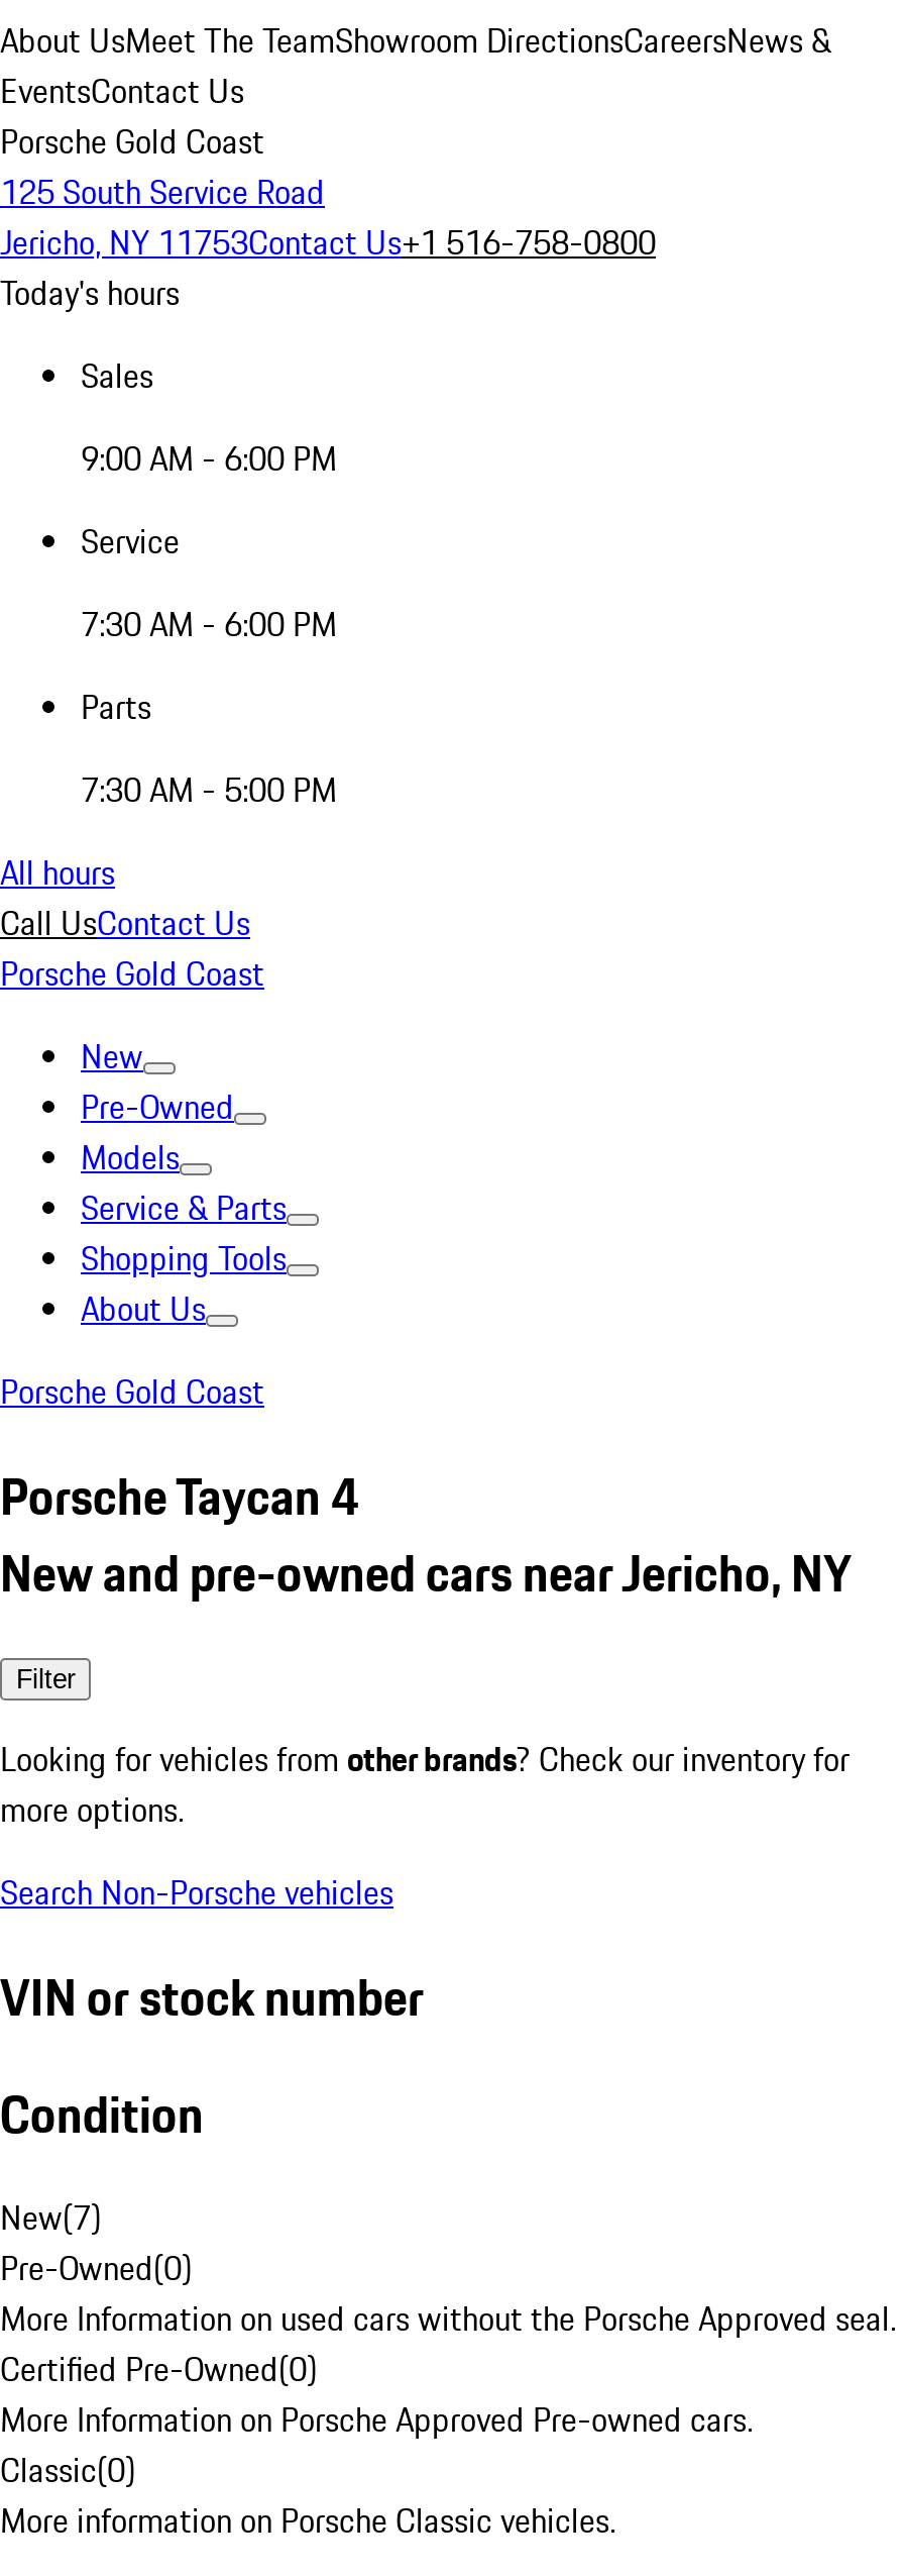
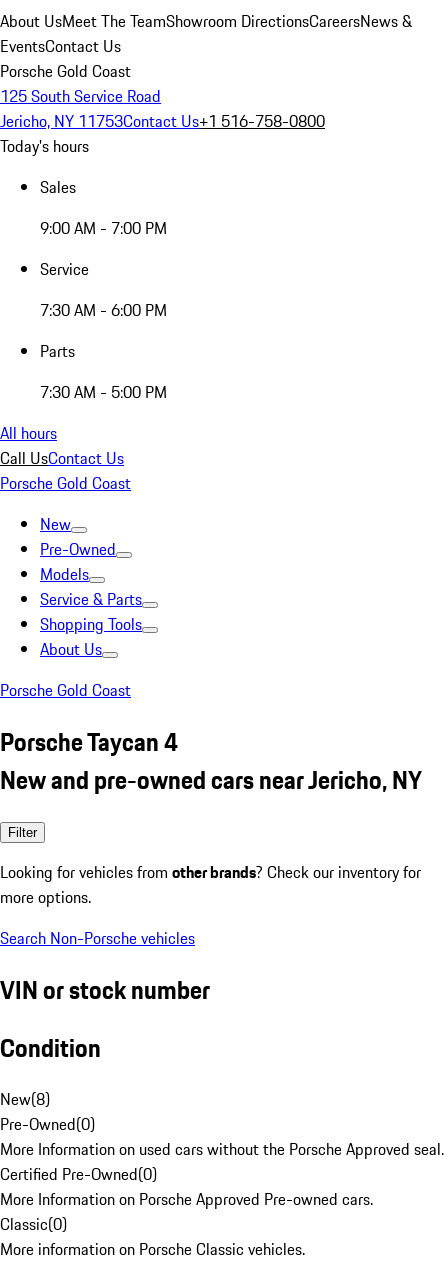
[81,434,337,483] 9:00 AM - 6:00 PM -> [40,216,167,240] 9:00 AM - 7:00 PM
[0,2192,101,2241] New(7) -> [0,1086,50,1110] New(8)

